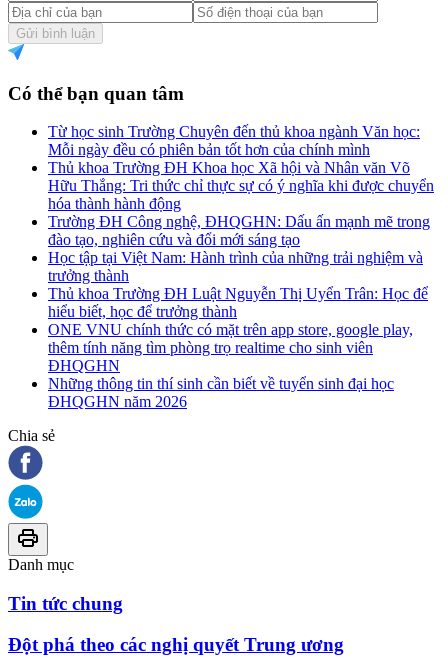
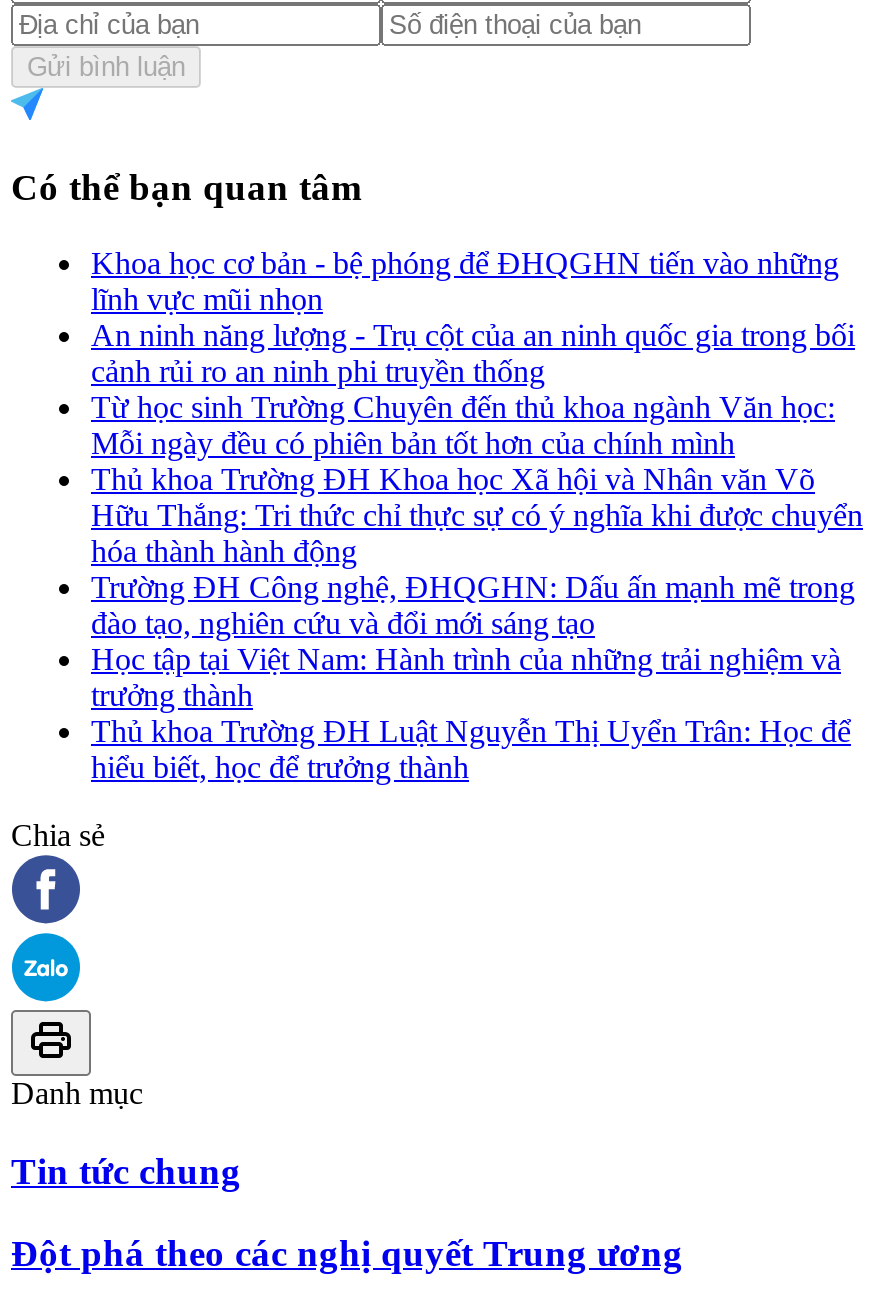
none -> [91,246,855,388] Khoa học cơ bản - bệ phóng để ĐHQGHN tiến vào những | lĩnh vực mũi nhọn | An ninh năng lượng - Trụ cột của an ninh quốc gia trong bối | cảnh rủi ro an ninh phi truyền thống
moved [48,123,434,320] -> [91,390,863,784]: Từ học sinh Trường Chuyên đến thủ khoa ngành Văn học: | Mỗi ngày đều có phiên bản tốt hơn của chính mình | Thủ khoa Trường ĐH Khoa học Xã hội và Nhân văn Võ | ... | Thủ khoa Trường ĐH Luật Nguyễn Thị Uyển Trân: Học để | hiểu biết, học để trưởng thành
[48,321,413,410] ONE VNU chính thức có mặt trên app store, google play, | thêm tính năng tìm phòng trọ realtime cho sinh viên | ĐHQGHN | Những thông tin thí sinh cần biết về tuyển sinh đại học | ĐHQGHN năm 2026 -> none

